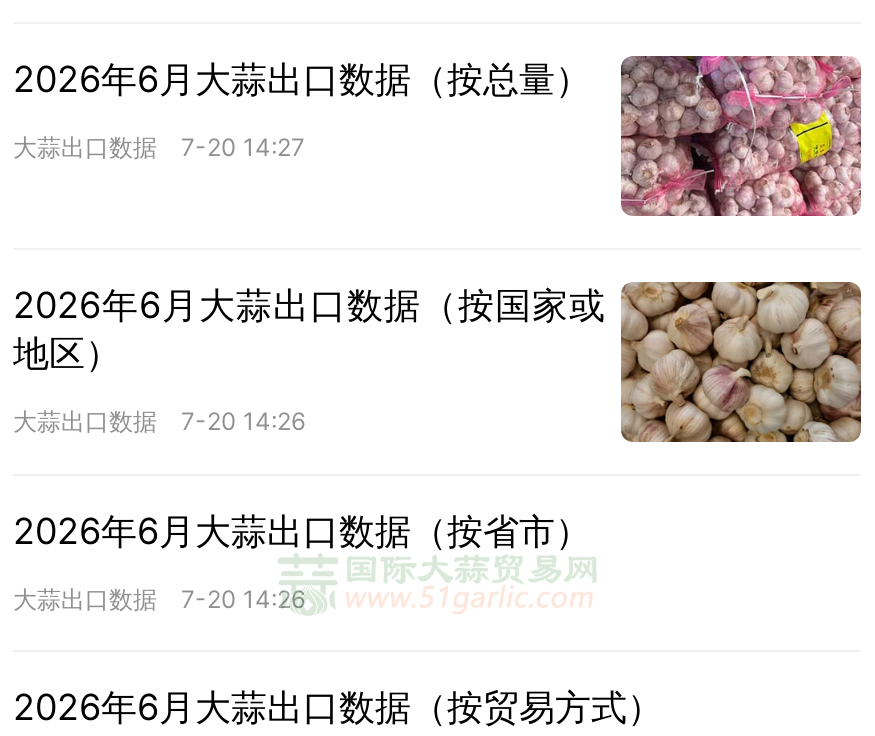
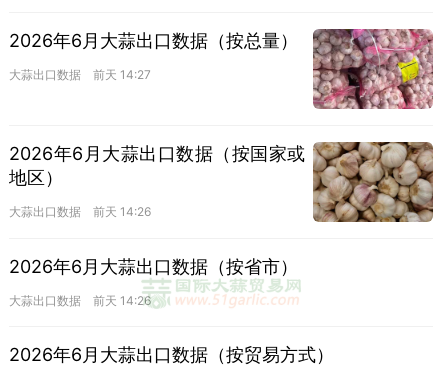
[13,131,305,161] 大蒜出口数据 7-20 14:27 -> [9,67,151,82] 大蒜出口数据 前天 14:27
[13,405,305,435] 大蒜出口数据 7-20 14:26 -> [9,204,151,219] 大蒜出口数据 前天 14:26
[13,583,305,613] 大蒜出口数据 7-20 14:26 -> [9,293,151,308] 大蒜出口数据 前天 14:26

